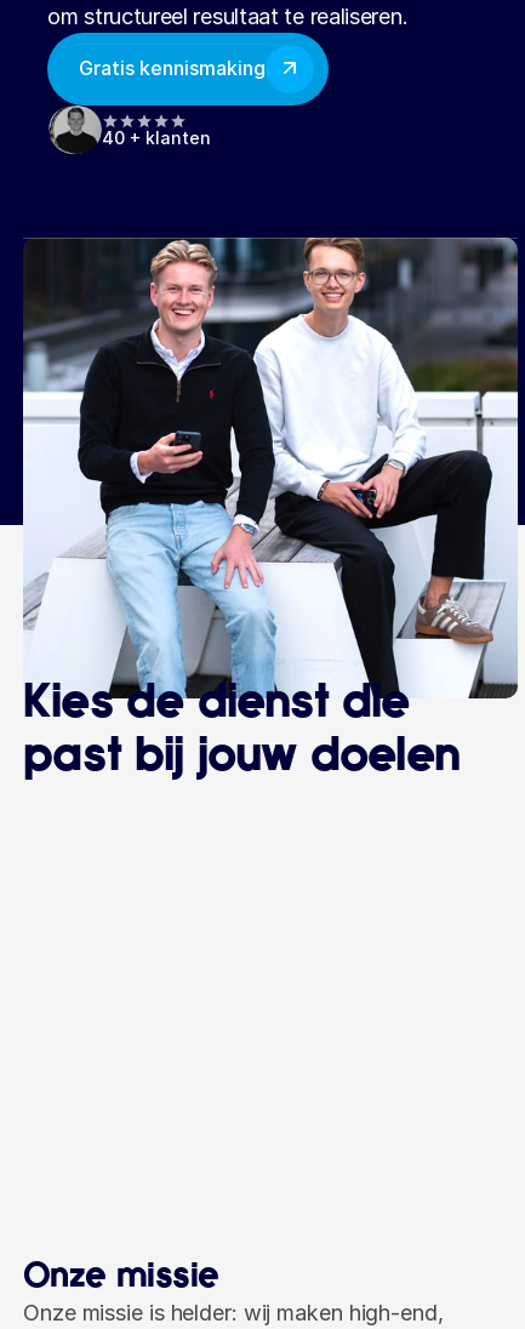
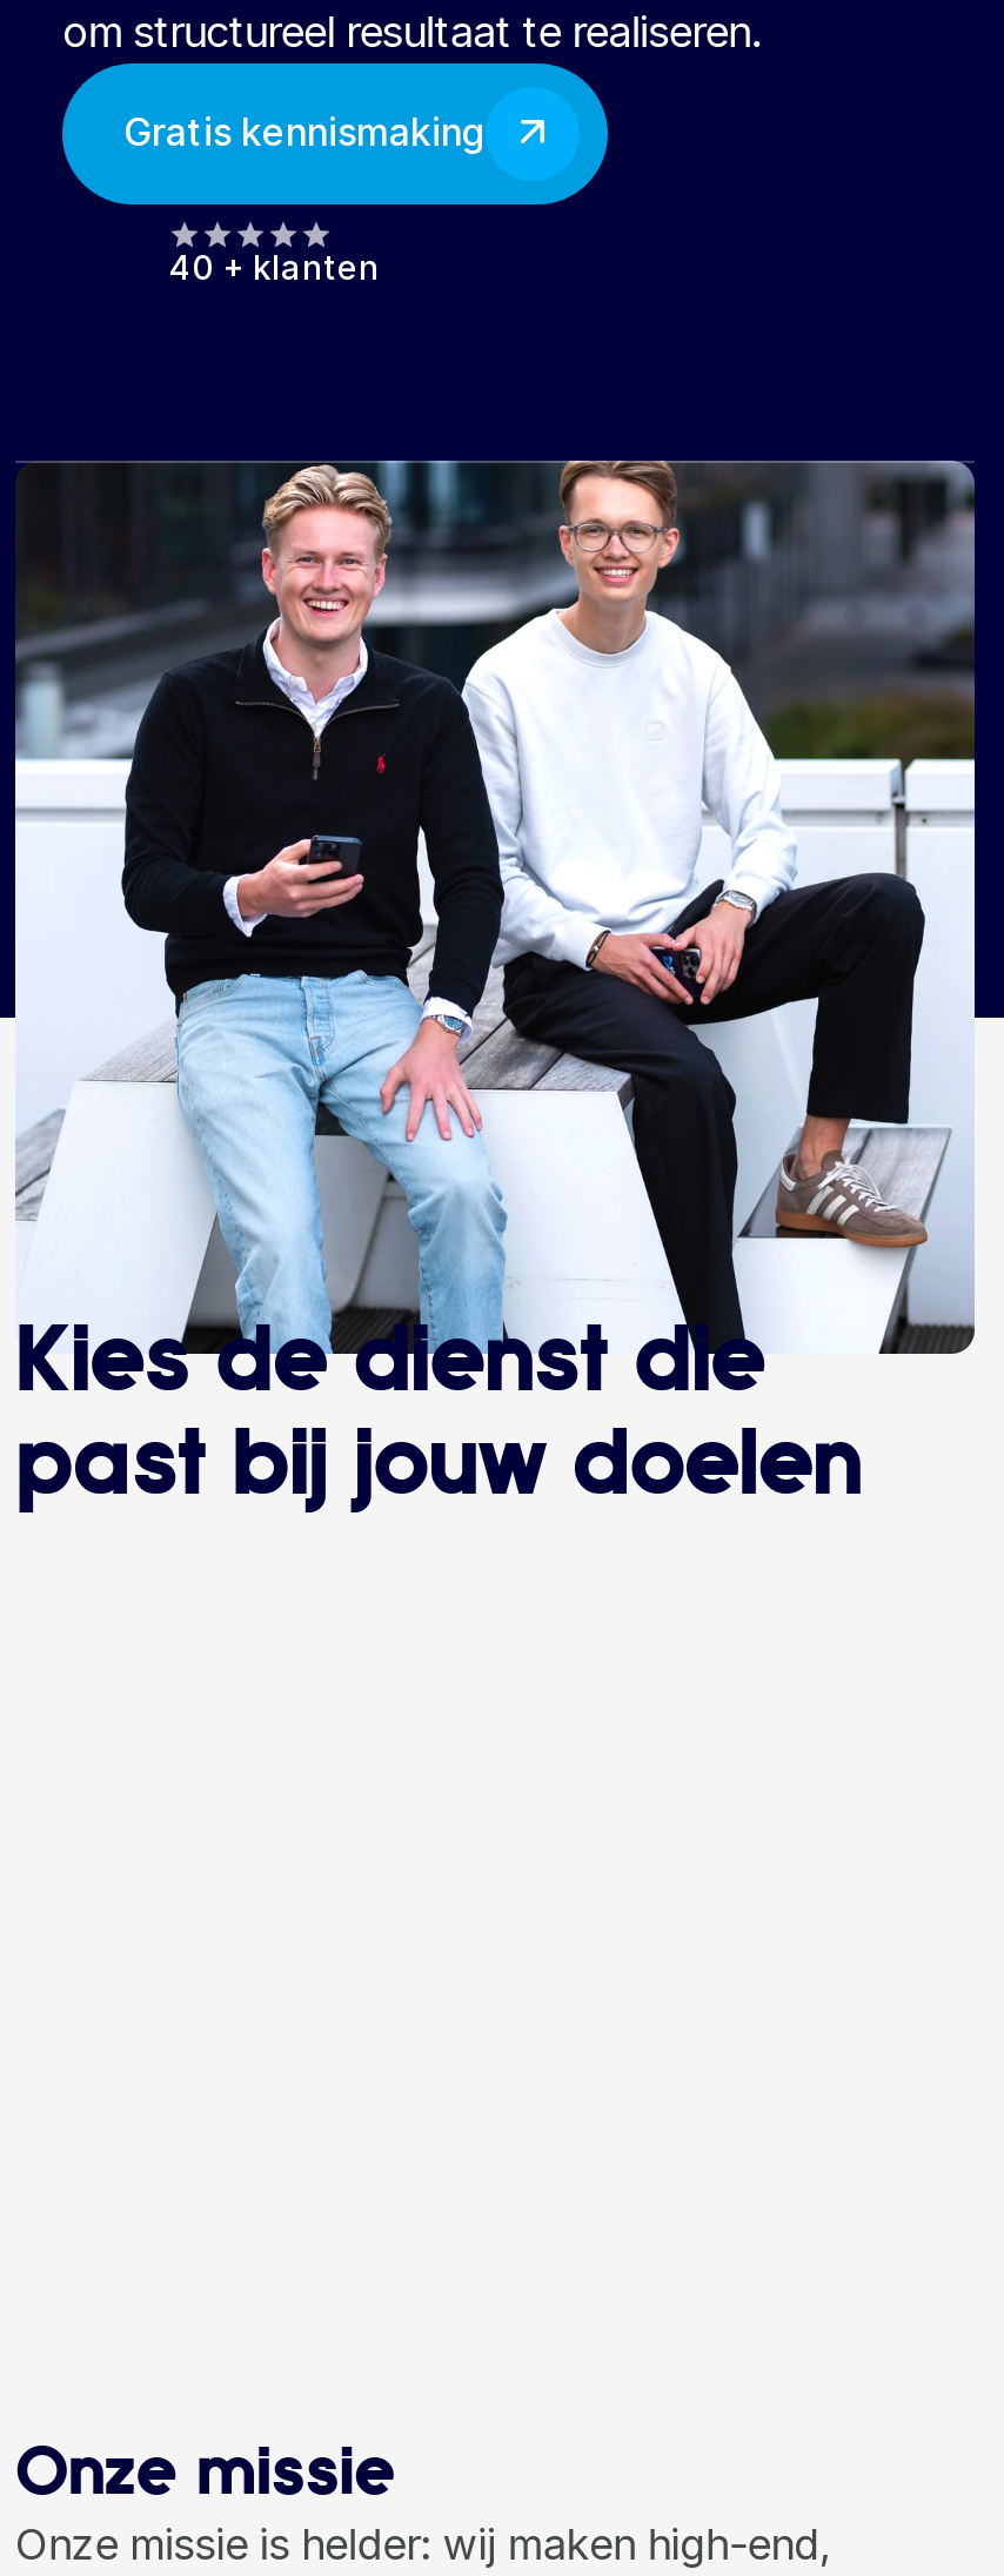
[48,104,102,155] [image] -> none

